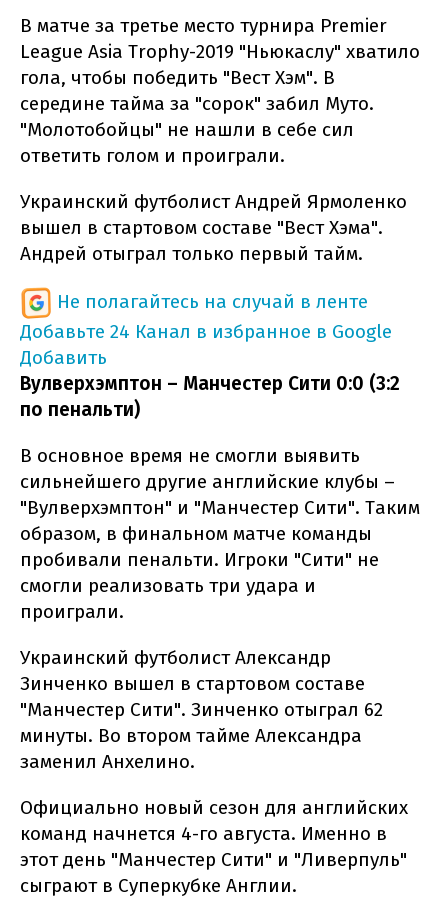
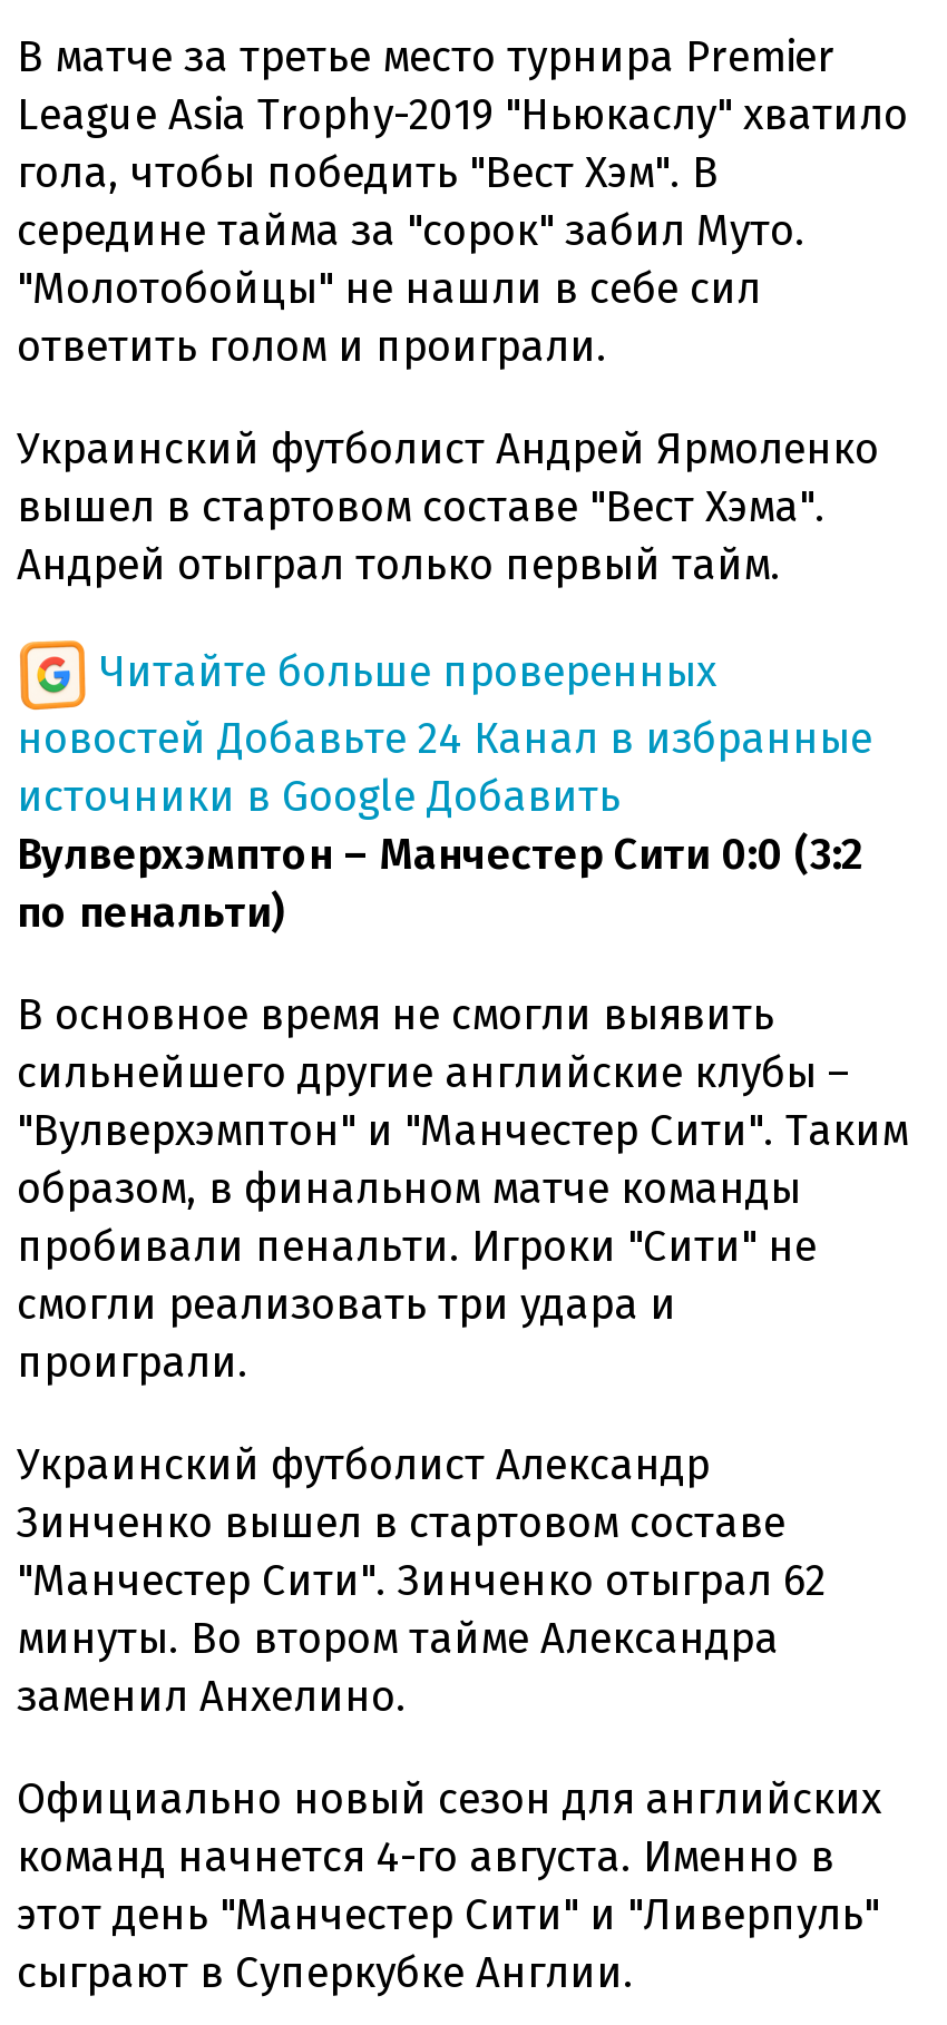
[20,290,392,369] Не полагайтесь на случай в ленте | Добавьте 24 Канал в избранное в Google | Добавить -> [17,645,872,821] Читайте больше проверенных | новостей Добавьте 24 Канал в избранные | источники в Google Добавить

